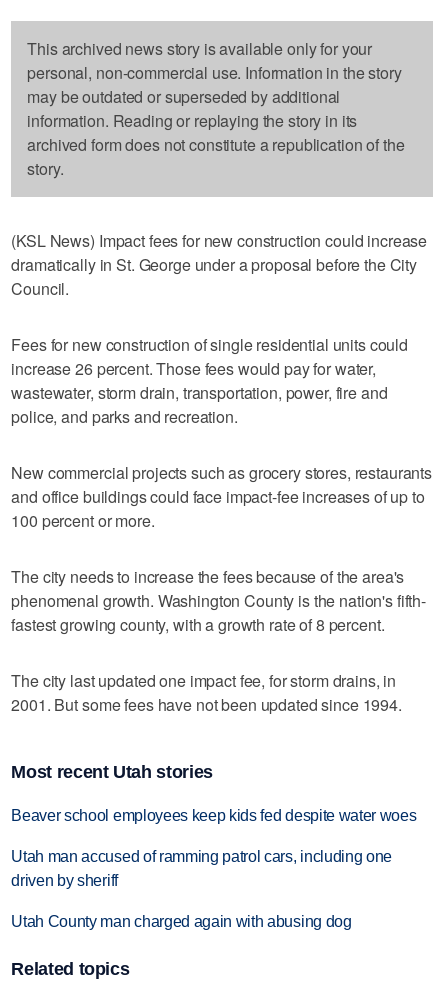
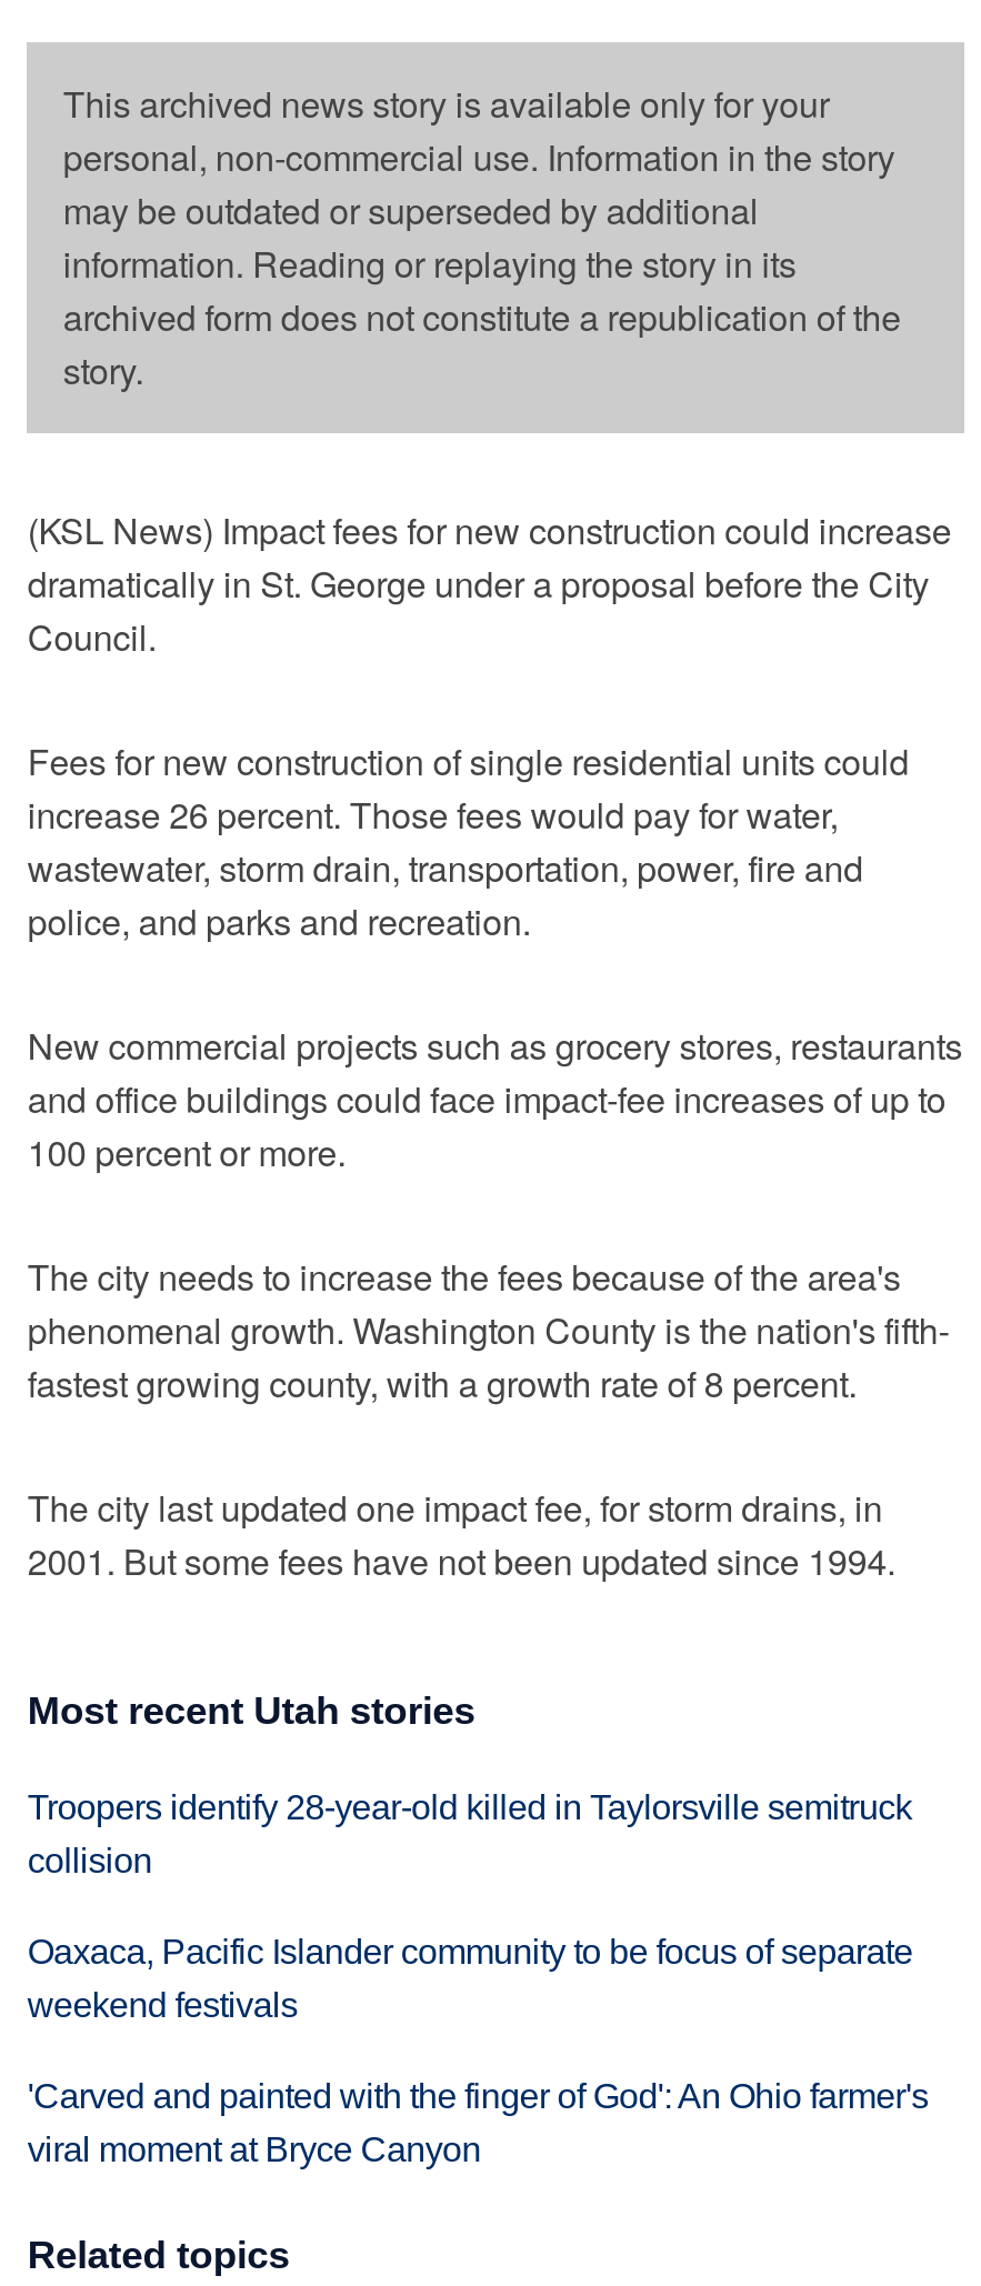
[11,807,416,824] Beaver school employees keep kids fed despite water woes -> [27,1789,912,1881] Troopers identify 28-year-old killed in Taylorsville semitruck | collision
[11,848,392,889] Utah man accused of ramming patrol cars, including one | driven by sheriff -> [27,1933,913,2025] Oaxaca, Pacific Islander community to be focus of separate | weekend festivals
[11,913,352,930] Utah County man charged again with abusing dog -> [27,2078,928,2169] 'Carved and painted with the finger of God': An Ohio farmer's | viral moment at Bryce Canyon

